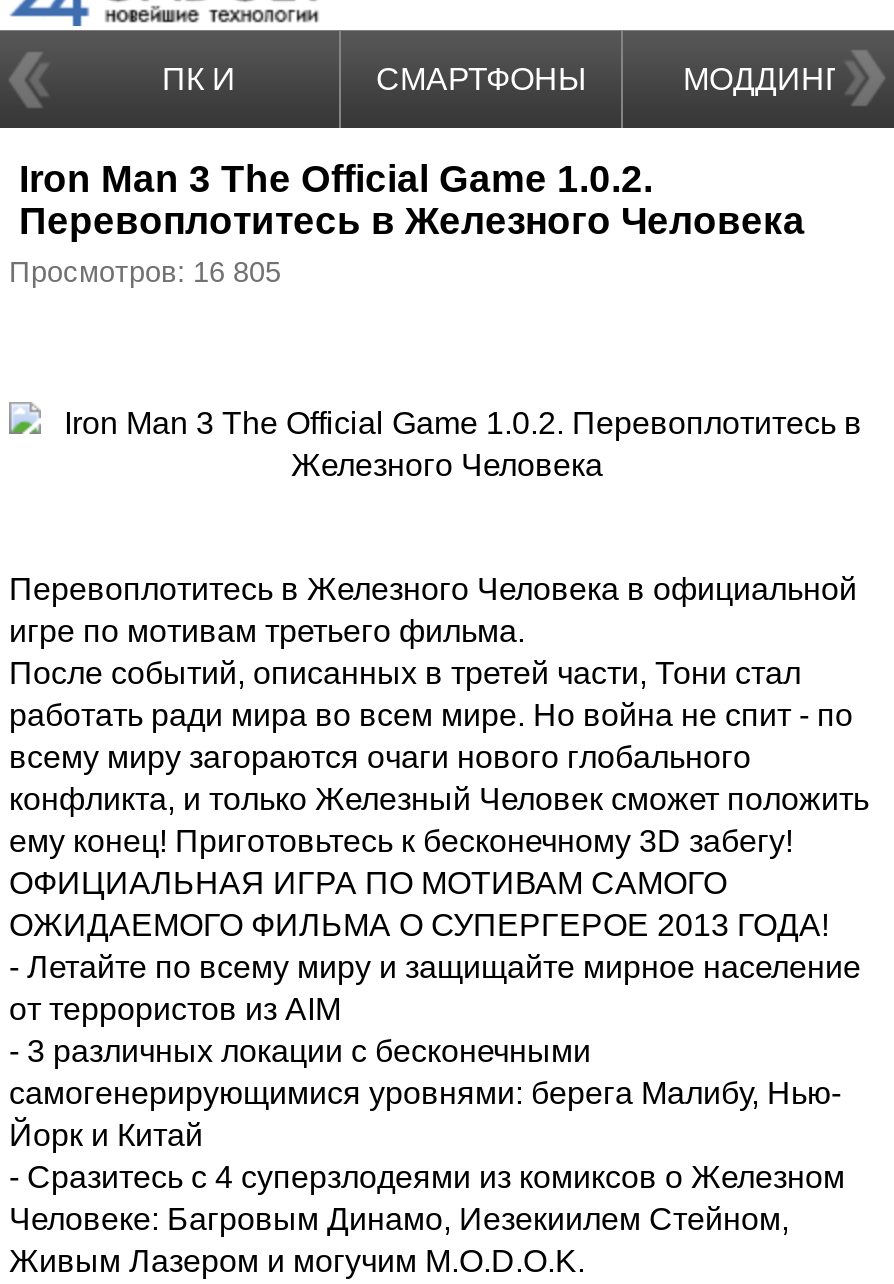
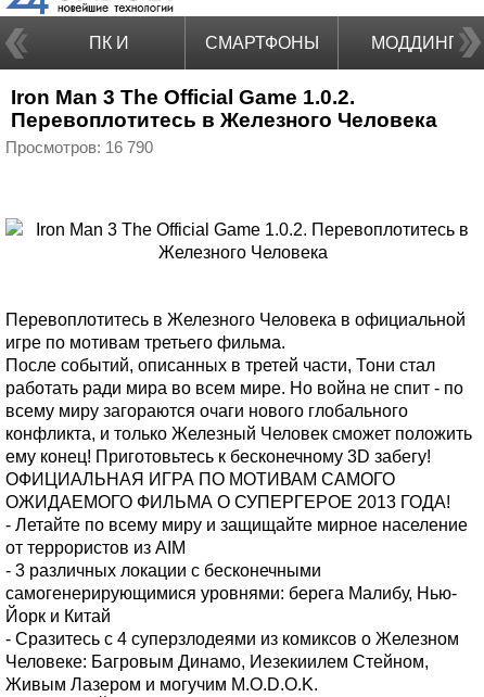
[9,256,281,288] Просмотров: 16 805 -> [5,139,153,156] Просмотров: 16 790

